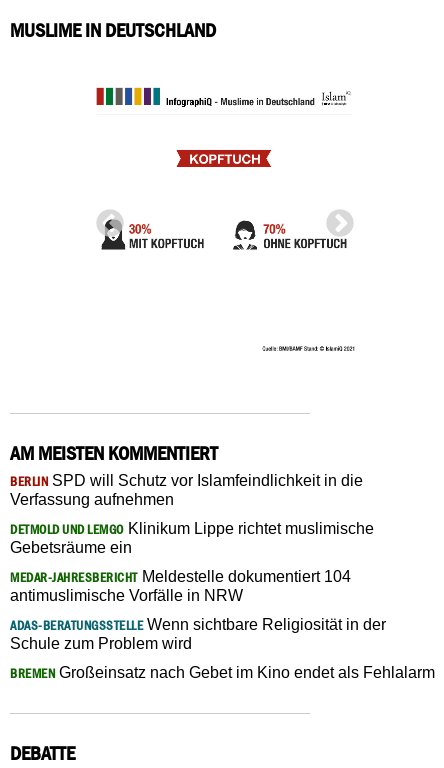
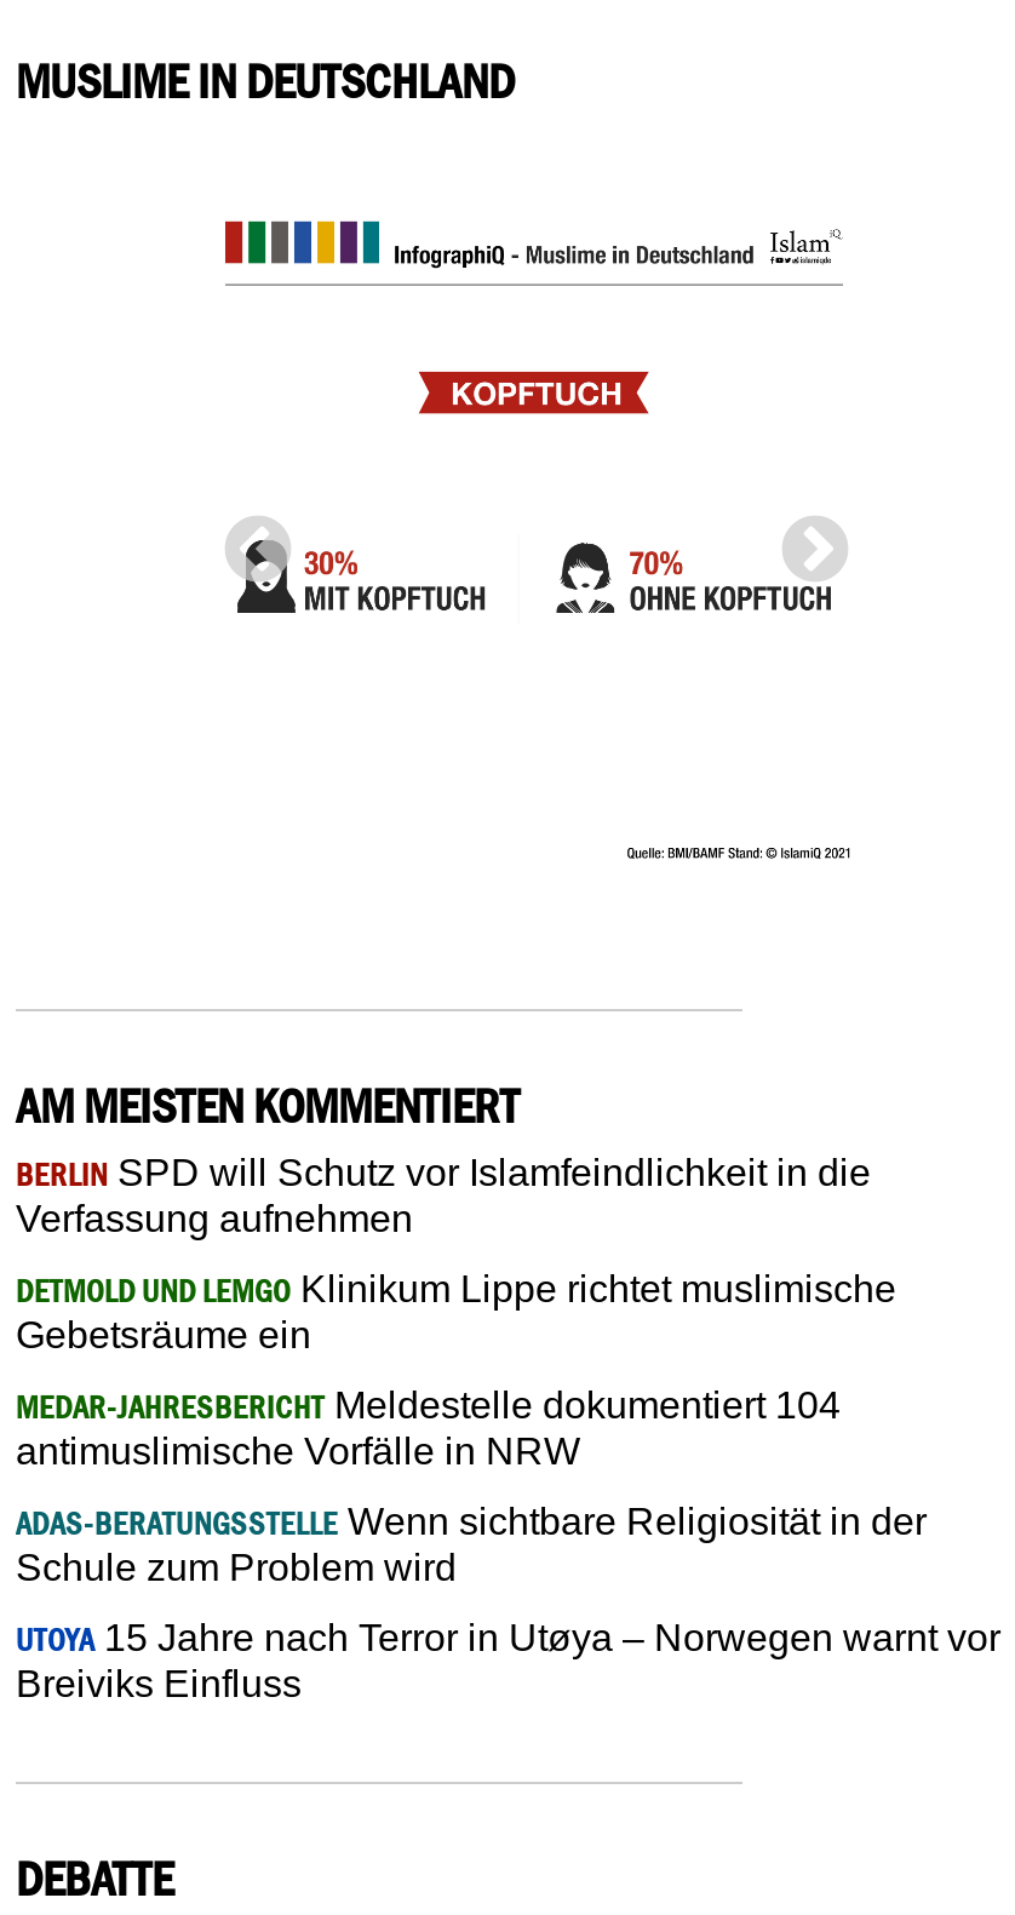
[10,664,435,681] BREMEN Großeinsatz nach Gebet im Kino endet als Fehlalarm -> [16,1616,1000,1704] UTOYA 15 Jahre nach Terror in Utøya – Norwegen warnt vor | Breiviks Einfluss

